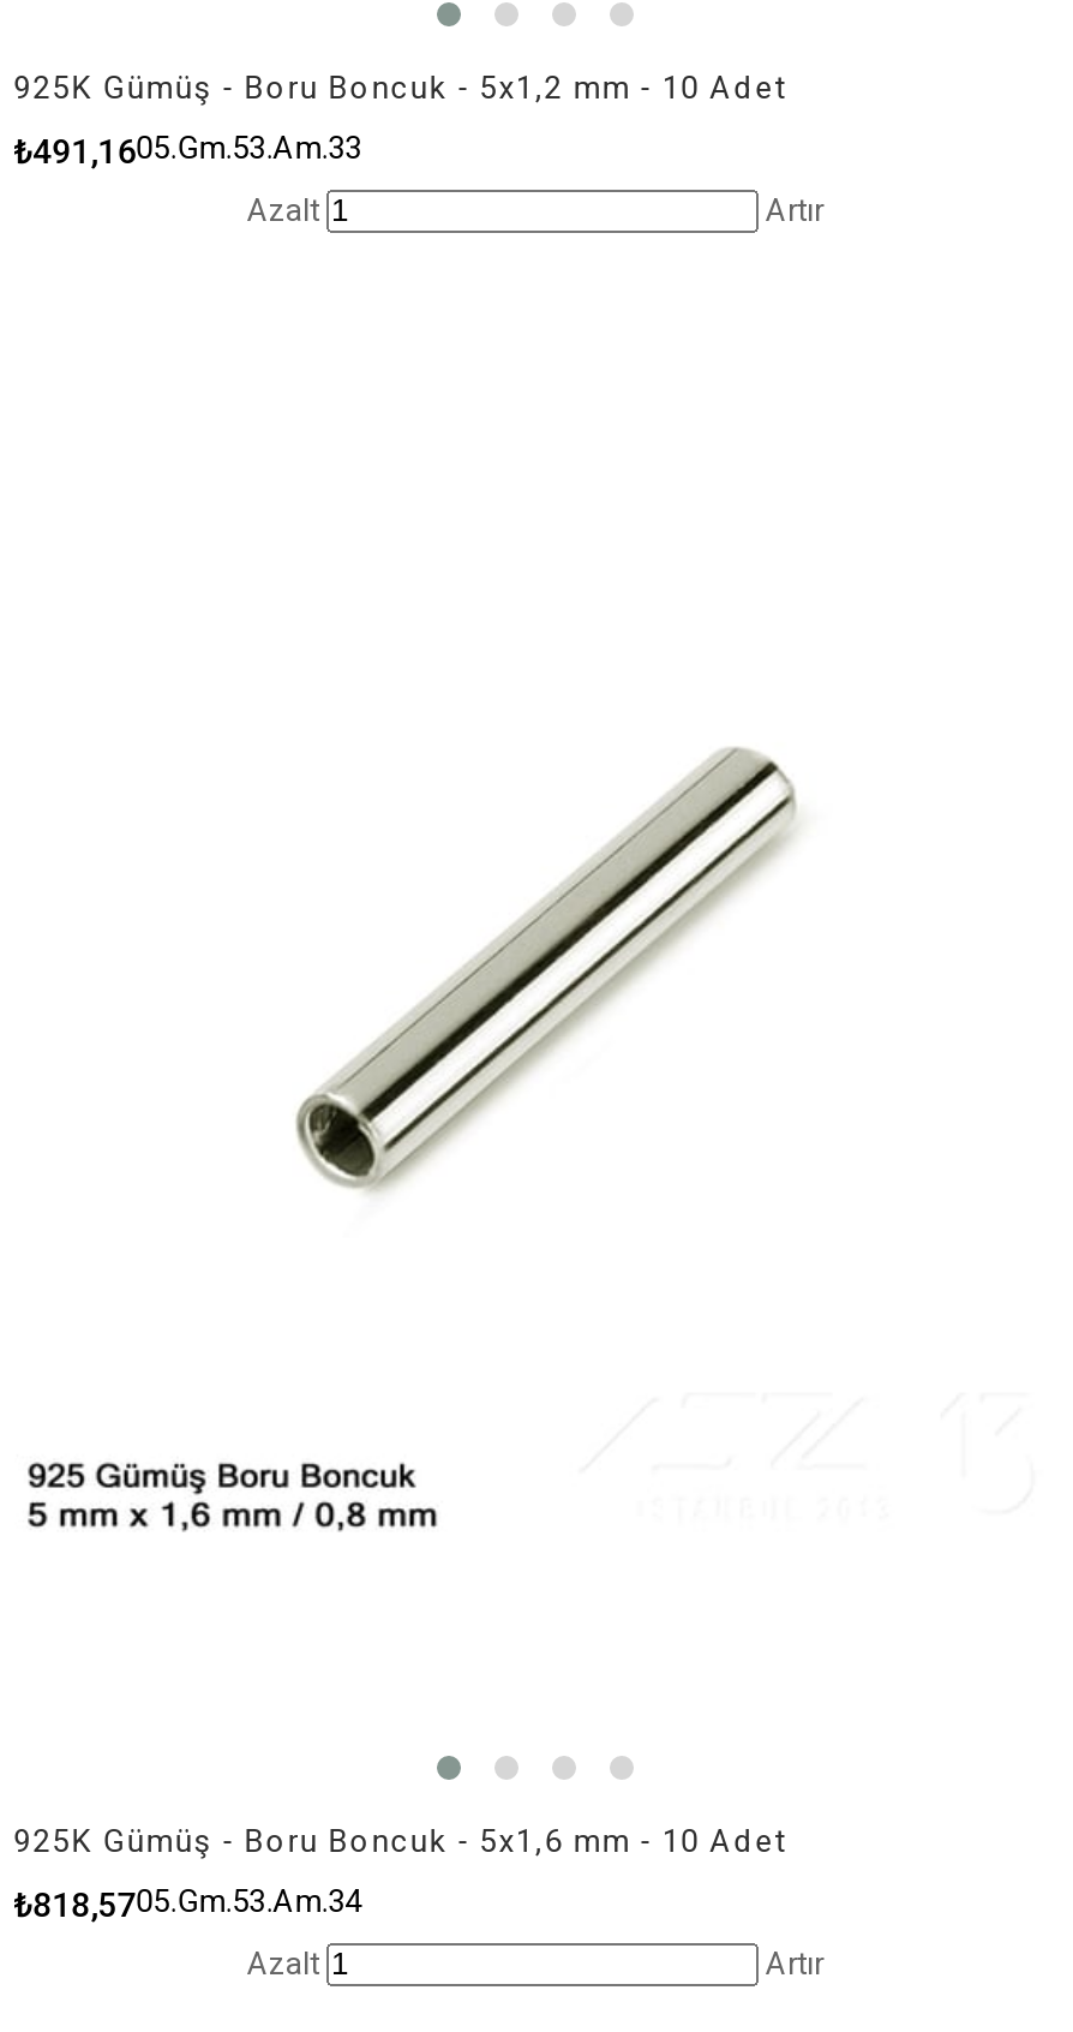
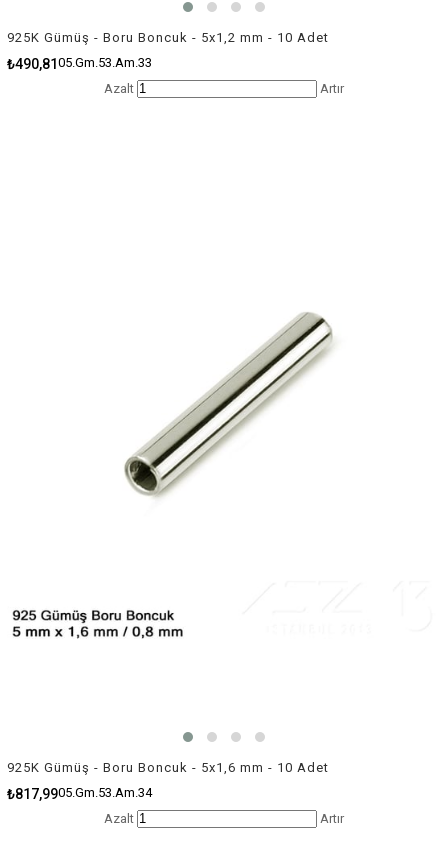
[14,131,362,171] ₺491,1605.Gm.53.Am.33 -> [7,55,152,72] ₺490,8105.Gm.53.Am.33
[14,1884,362,1924] ₺818,5705.Gm.53.Am.34 -> [7,785,152,802] ₺817,9905.Gm.53.Am.34

